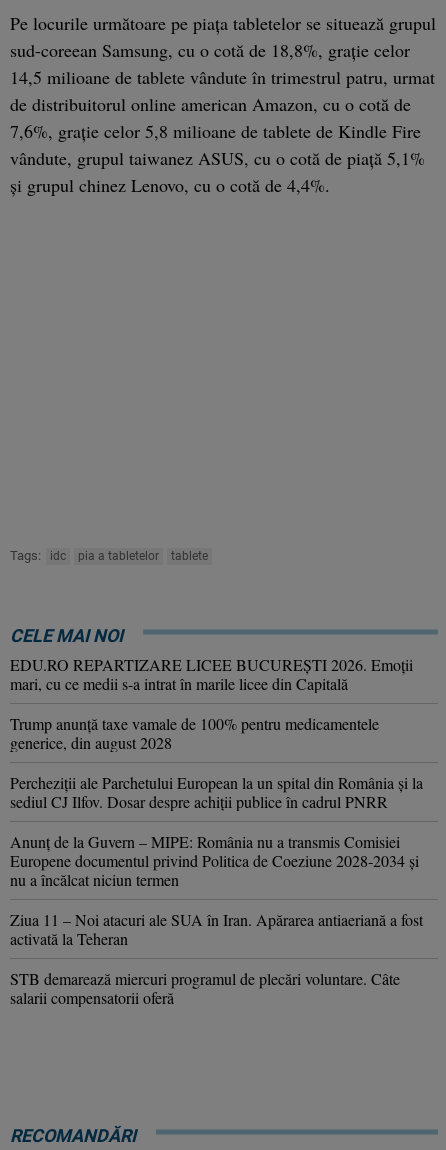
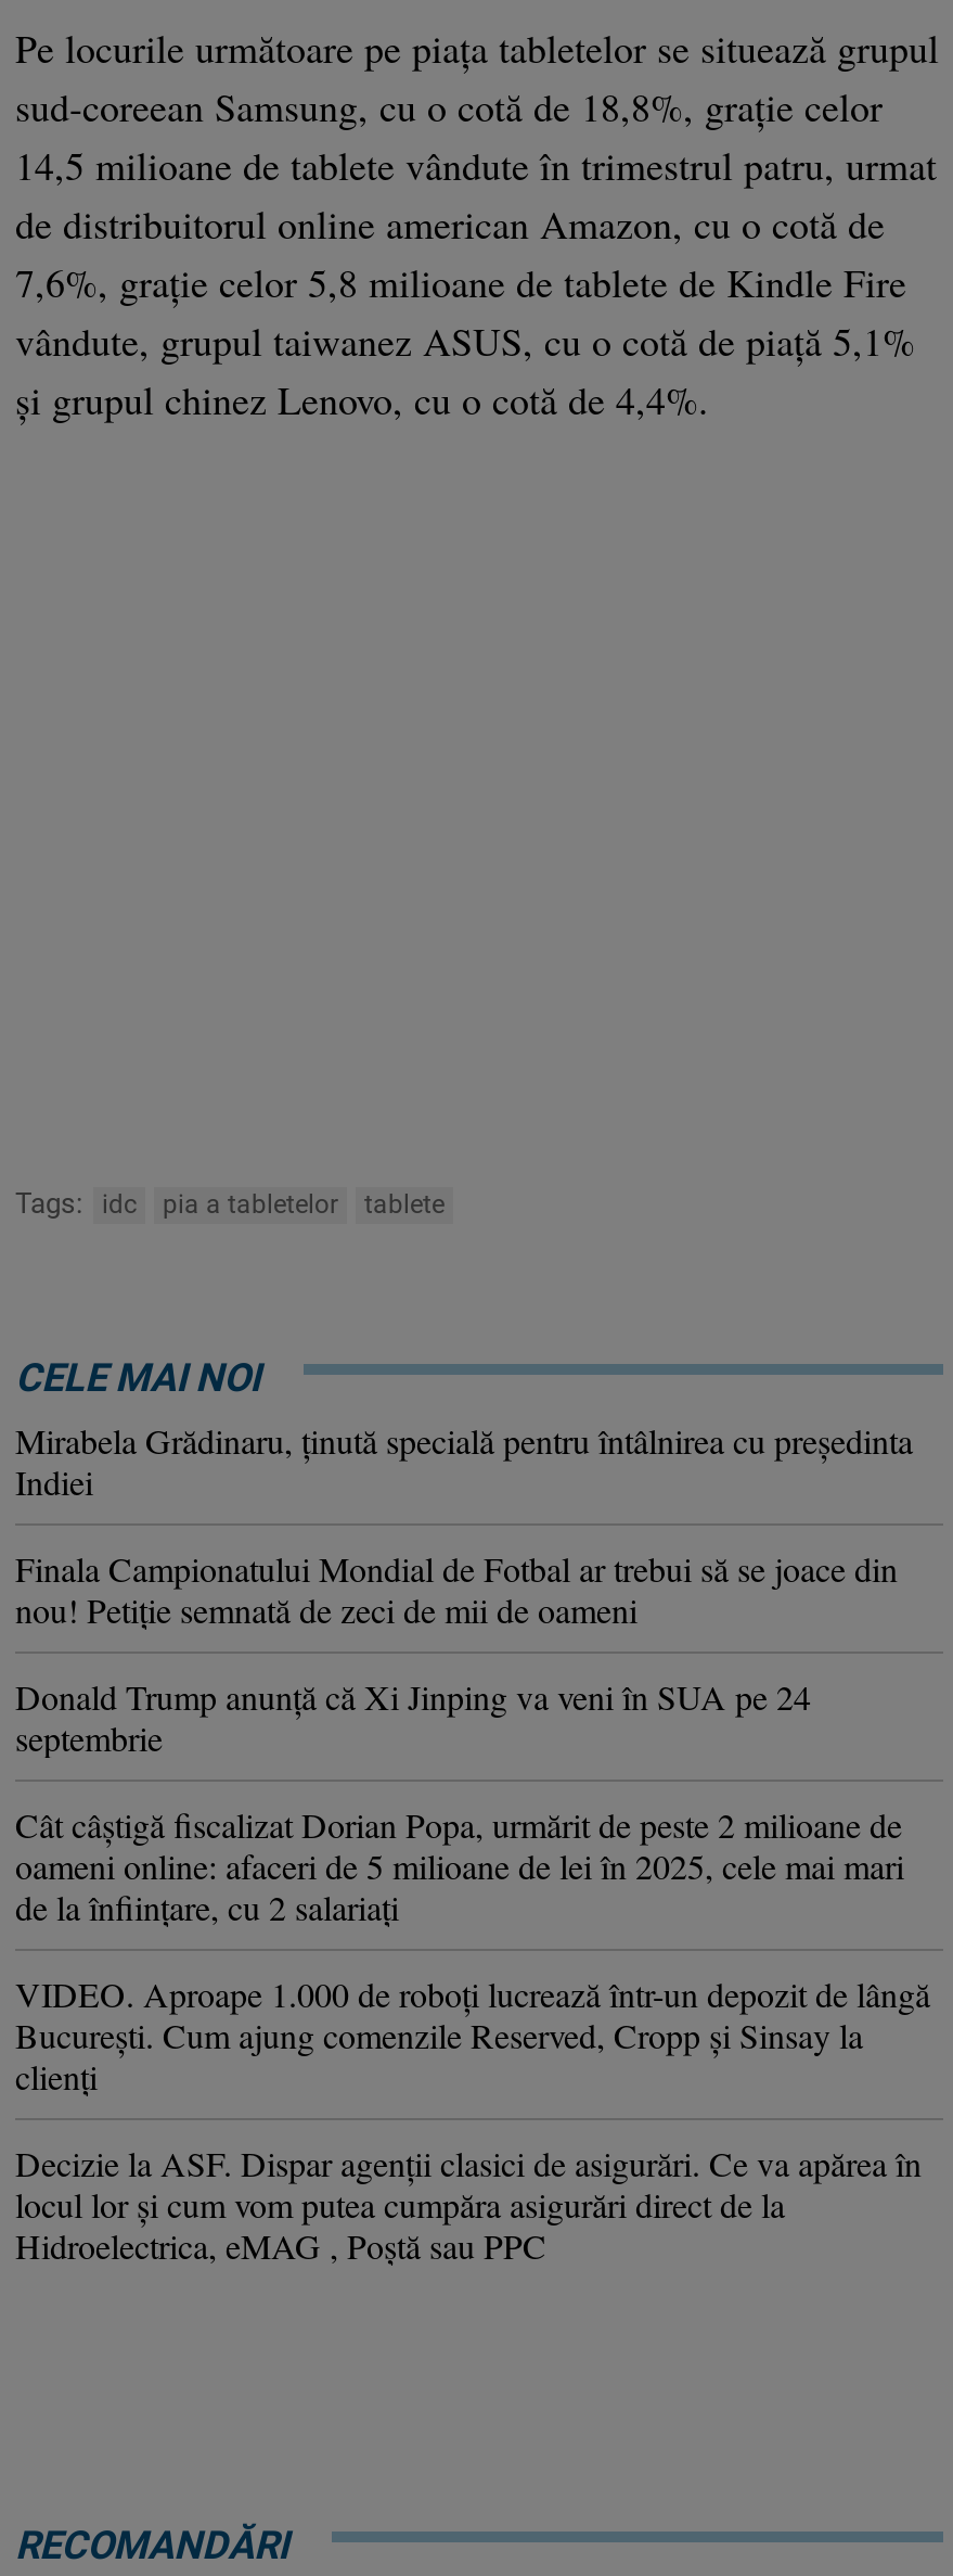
[10,654,413,694] EDU.RO REPARTIZARE LICEE BUCUREŞTI 2026. Emoţii | mari, cu ce medii s-a intrat în marile licee din Capitală -> [15,1417,913,1503] Mirabela Grădinaru, ţinută specială pentru întâlnirea cu preşedinta | Indiei
[10,713,379,753] Trump anunţă taxe vamale de 100% pentru medicamentele | generice, din august 2028 -> [15,1545,898,1632] Finala Campionatului Mondial de Fotbal ar trebui să se joace din | nou! Petiție semnată de zeci de mii de oameni
[10,772,423,812] Percheziţii ale Parchetului European la un spital din România şi la | sediul CJ Ilfov. Dosar despre achiţii publice în cadrul PNRR -> [15,1673,811,1760] Donald Trump anunţă că Xi Jinping va veni în SUA pe 24 | septembrie
[10,831,419,890] Anunţ de la Guvern – MIPE: România nu a transmis Comisiei | Europene documentul privind Politica de Coeziune 2028-2034 şi | nu a încălcat niciun termen -> [15,1801,904,1929] Cât câştigă fiscalizat Dorian Popa, urmărit de peste 2 milioane de | oameni online: afaceri de 5 milioane de lei în 2025, cele mai mari | de la înfiinţare, cu 2 salariaţi
[10,909,423,949] Ziua 11 – Noi atacuri ale SUA în Iran. Apărarea antiaeriană a fost | activată la Teheran -> [15,1970,930,2098] VIDEO. Aproape 1.000 de roboți lucrează într-un depozit de lângă | București. Cum ajung comenzile Reserved, Cropp și Sinsay la | clienți
[10,968,400,1008] STB demarează miercuri programul de plecări voluntare. Câte | salarii compensatorii oferă -> [15,2139,922,2267] Decizie la ASF. Dispar agenții clasici de asigurări. Ce va apărea în | locul lor și cum vom putea cumpăra asigurări direct de la | Hidroelectrica, eMAG , Poștă sau PPC

